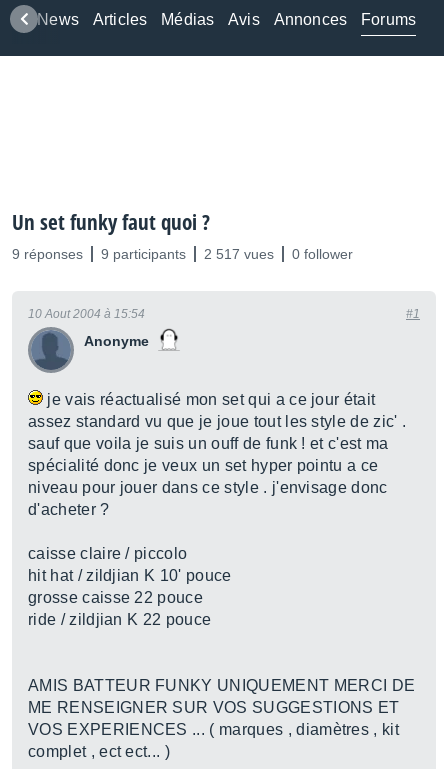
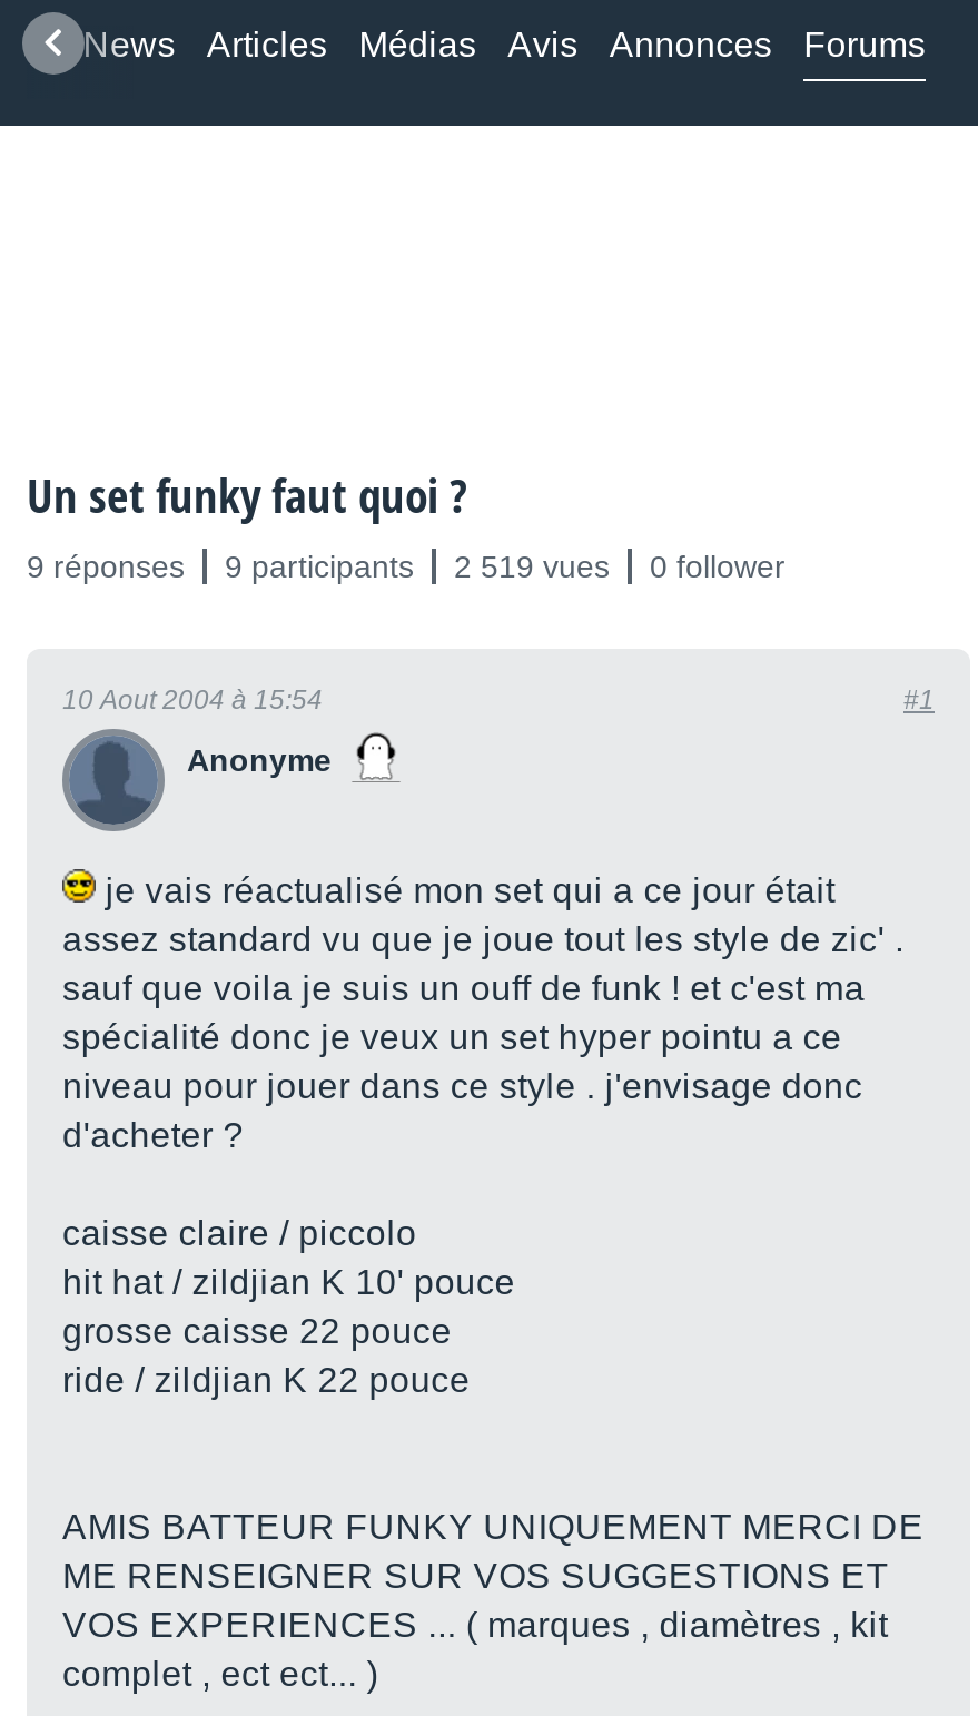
[12,246,353,262] 9 réponses 9 participants 2 517 vues 0 follower -> [27,549,786,584] 9 réponses 9 participants 2 519 vues 0 follower

